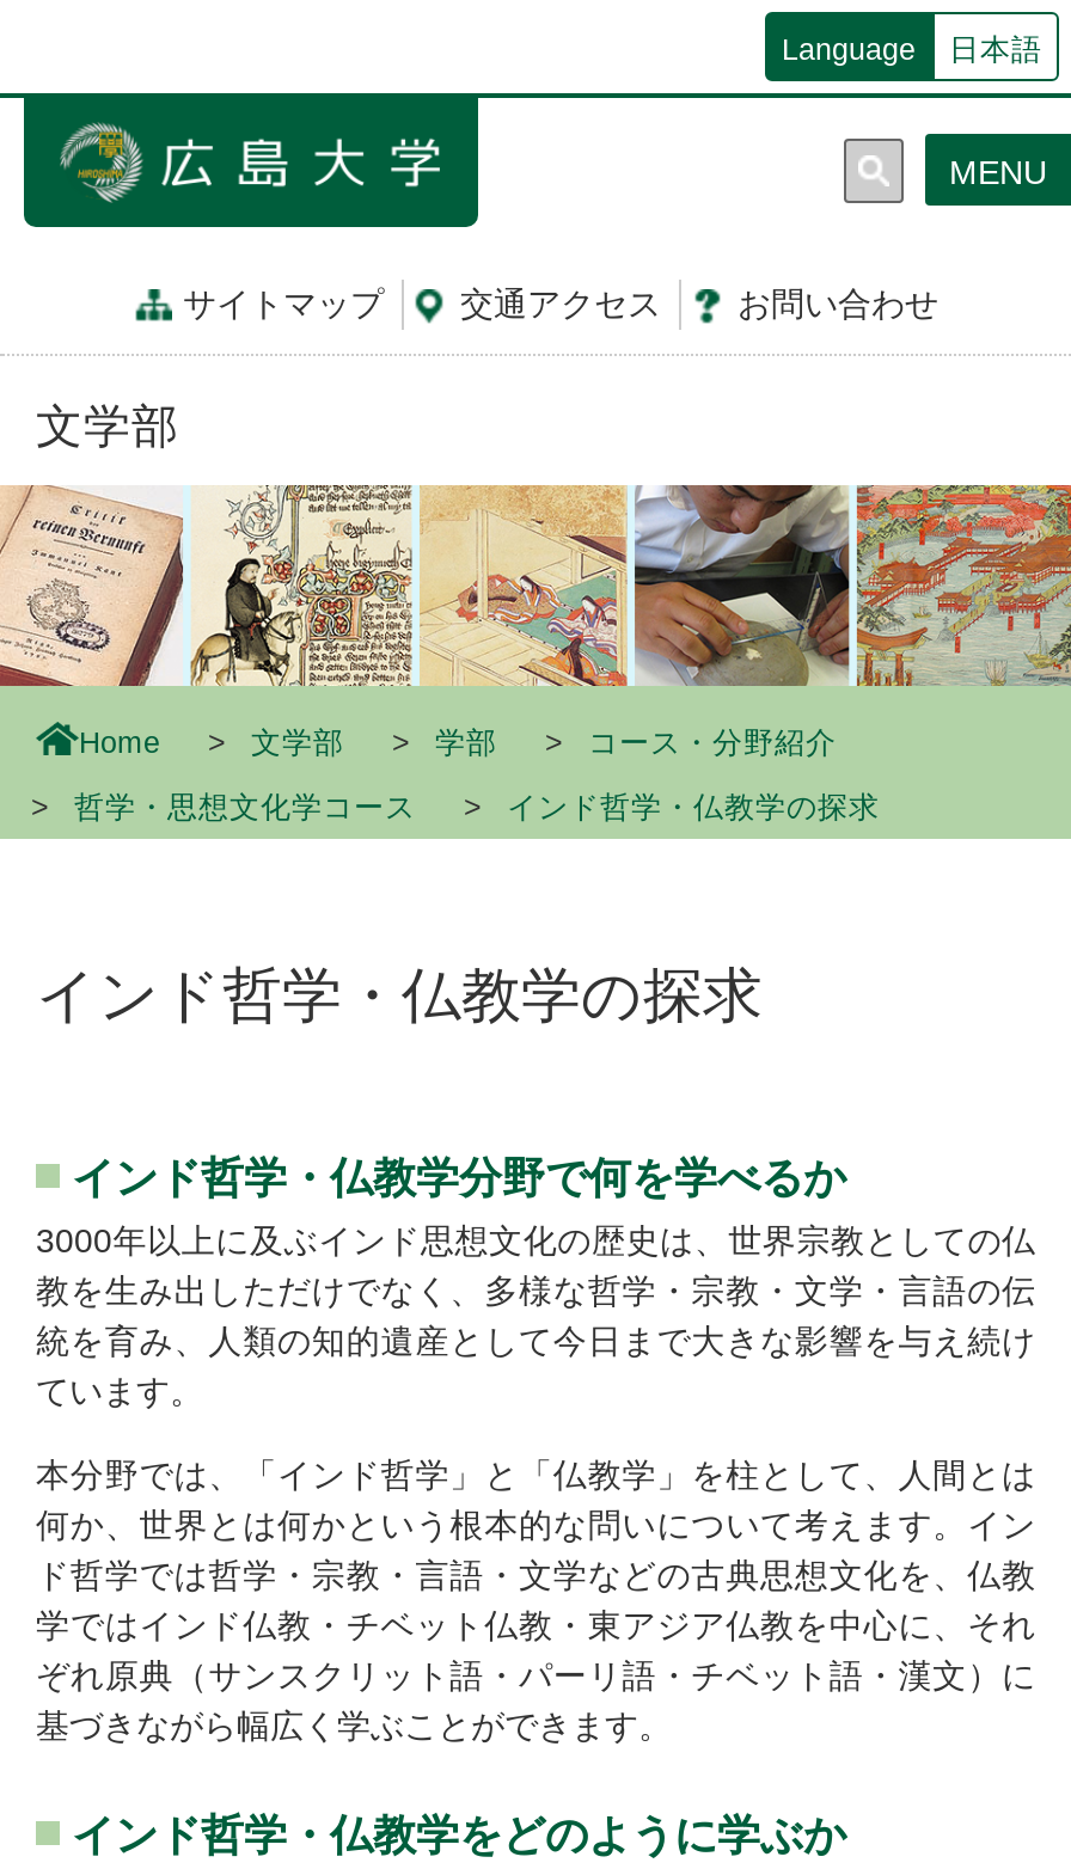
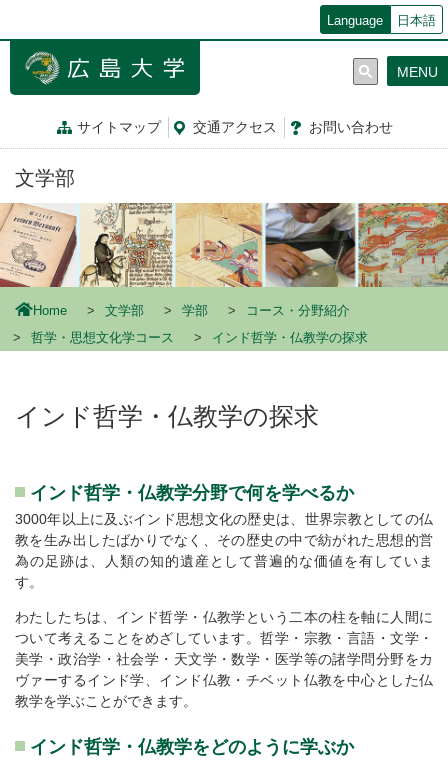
[36,1272,1035,1411] 教を生み出しただけでなく、多様な哲学・宗教・文学・言語の伝 | 統を育み、人類の知的遺産として今日まで大きな影響を与え続け | ています。 -> [15,532,433,590] 教を生み出したばかりでなく、その歴史の中で紡がれた思想的営 | 為の足跡は、人類の知的遺産として普遍的な価値を有していま | す。
[36,1456,1035,1745] 本分野では、「インド哲学」と「仏教学」を柱として、人間とは | 何か、世界とは何かという根本的な問いについて考えます。イン | ド哲学では哲学・宗教・言語・文学などの古典思想文化を、仏教 | 学ではインド仏教・チベット仏教・東アジア仏教を中心に、それ | ぞれ原典（サンスクリット語・パーリ語・チベット語・漢文）に | 基づきながら幅広く学ぶことができます。 -> [15,609,433,709] わたしたちは、インド哲学・仏教学という二本の柱を軸に人間に | ついて考えることをめざしています。哲学・宗教・言語・文学・ | 美学・政治学・社会学・天文学・数学・医学等の諸学問分野をカ | ヴァーするインド学、インド仏教・チベット仏教を中心とした仏 | 教学を学ぶことができます。

